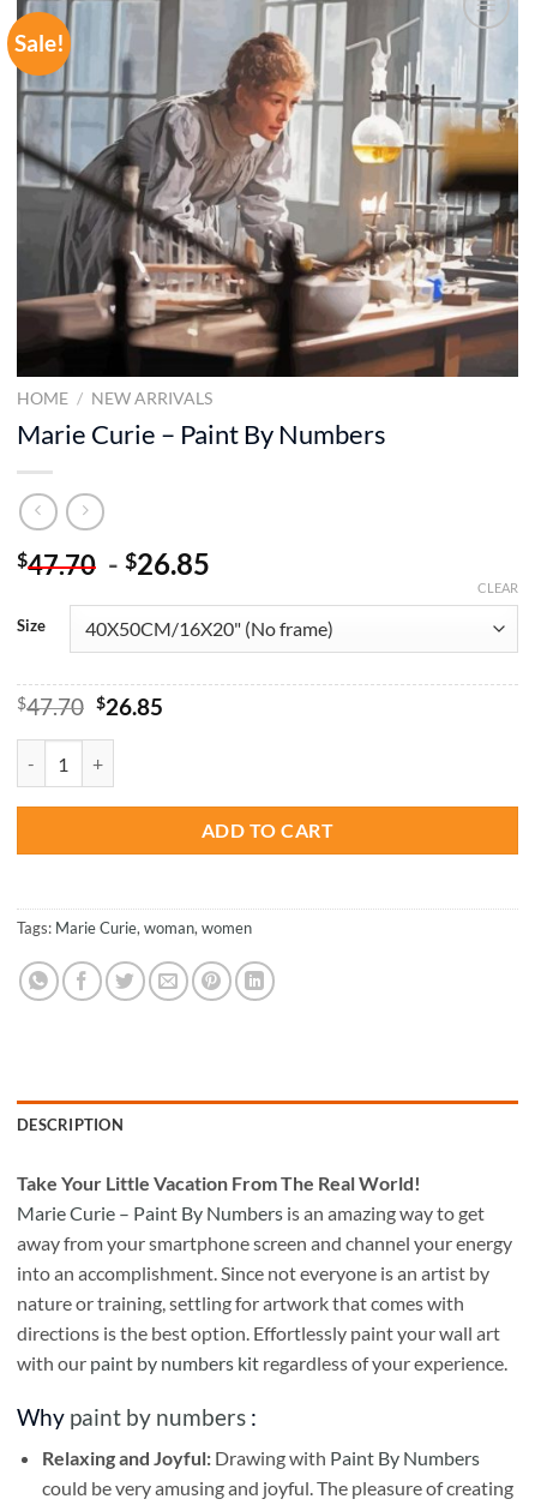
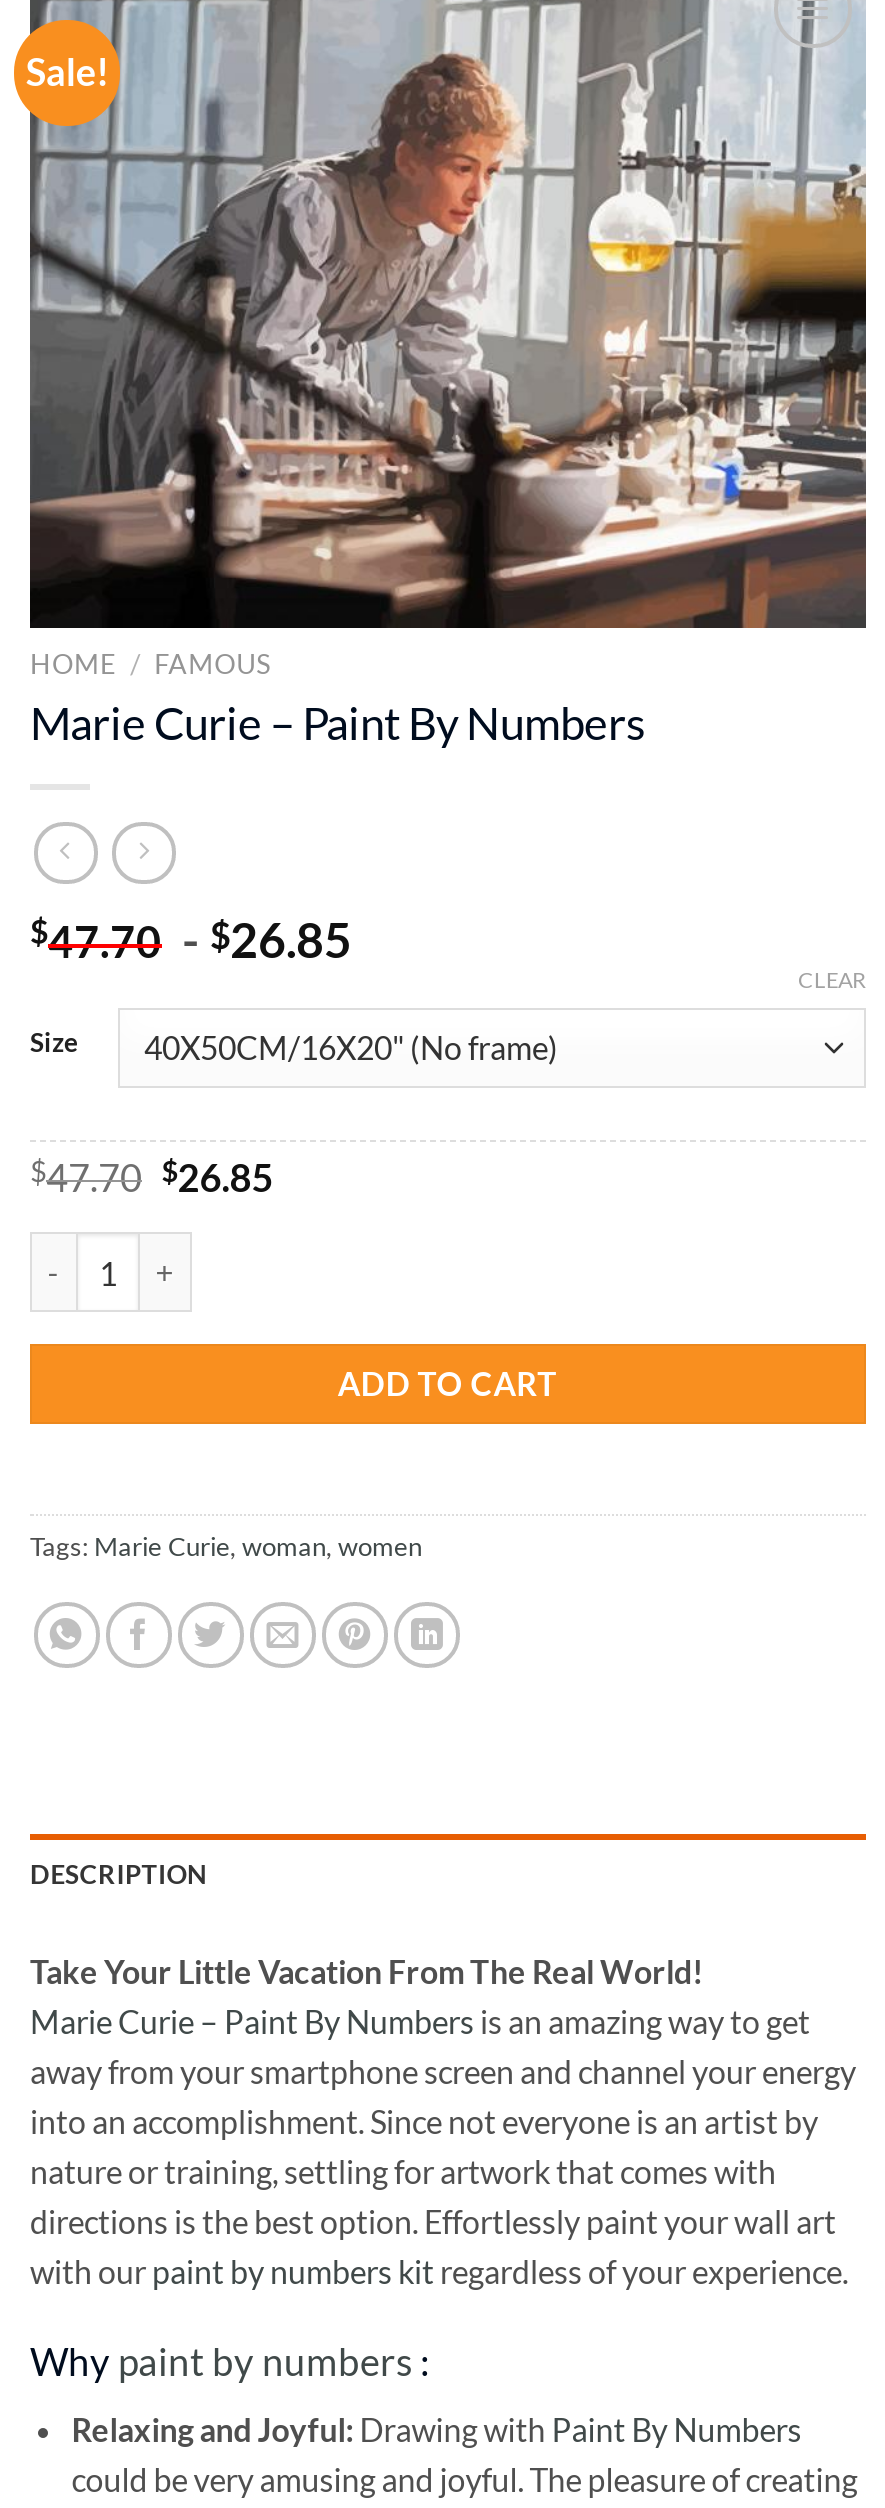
[17,388,213,408] HOME / NEW ARRIVALS -> [30,647,270,679] HOME / FAMOUS

